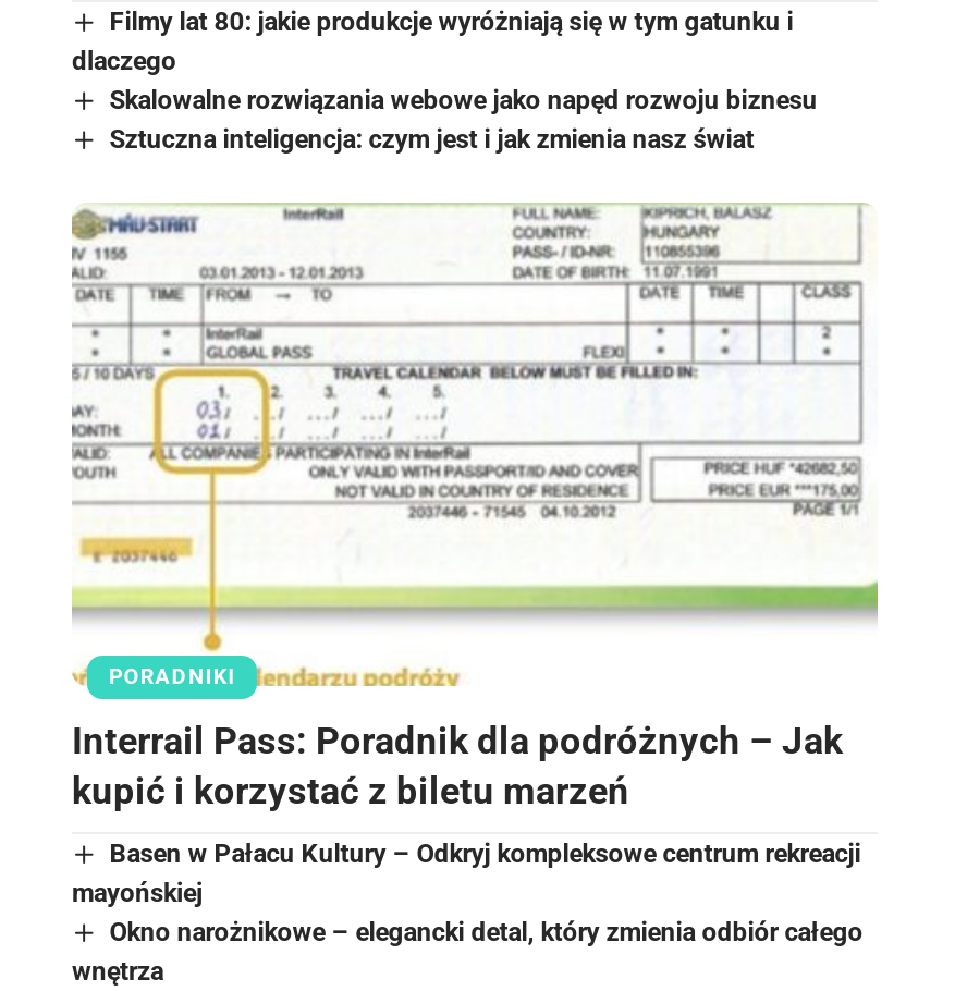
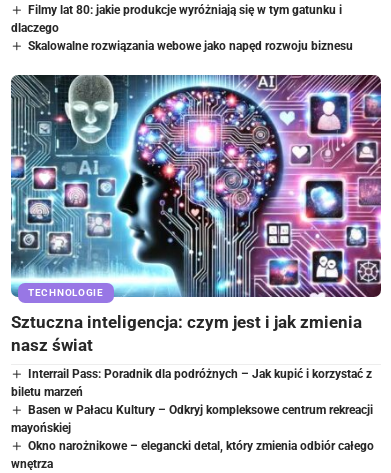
[110,124,754,154] Sztuczna inteligencja: czym jest i jak zmienia nasz świat -> [28,287,104,298] TECHNOLOGIE
[70,163,880,688] [image] | PORADNIKI -> [10,74,382,355] [image] | Sztuczna inteligencja: czym jest i jak zmienia | nasz świat

